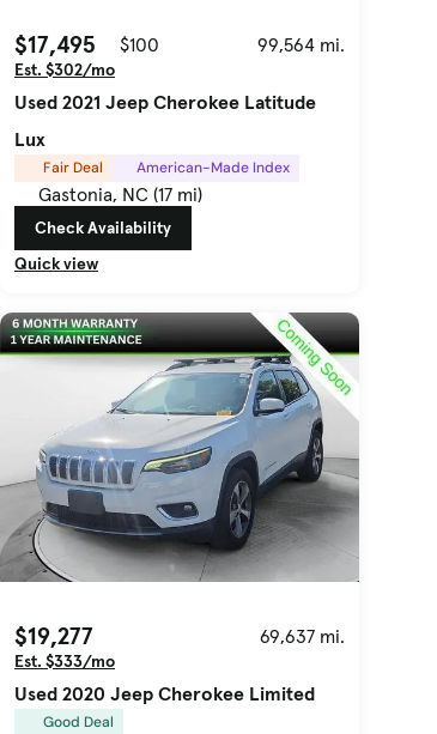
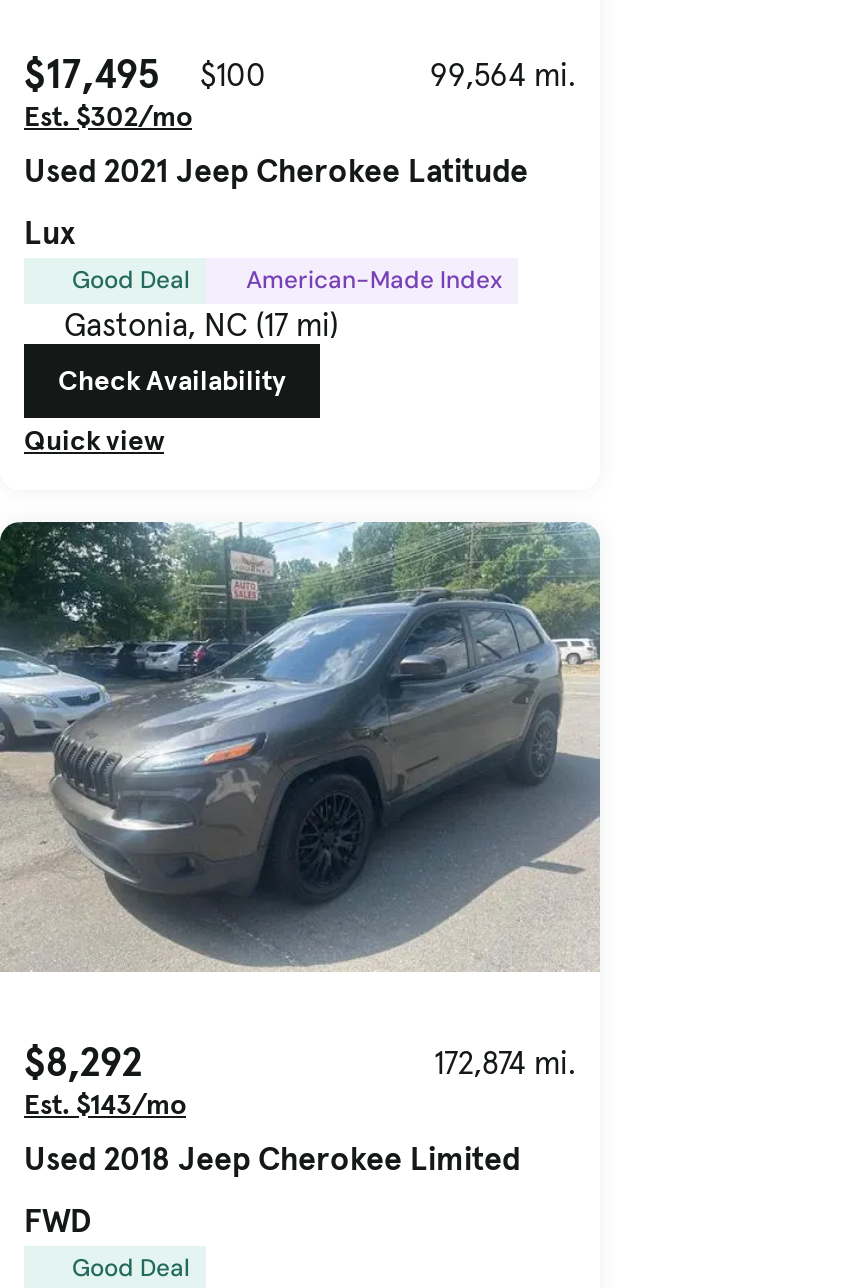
[43,158,103,177] Fair Deal -> [72,264,190,296] Good Deal
[4,311,359,705] [image] | $19,277 | 69,637 mi. | Est. $333/mo | Used 2020 Jeep Cherokee Limited -> [6,520,602,1240] [image] | $8,292 | 172,874 mi. | Est. $143/mo | Used 2018 Jeep Cherokee Limited | FWD

